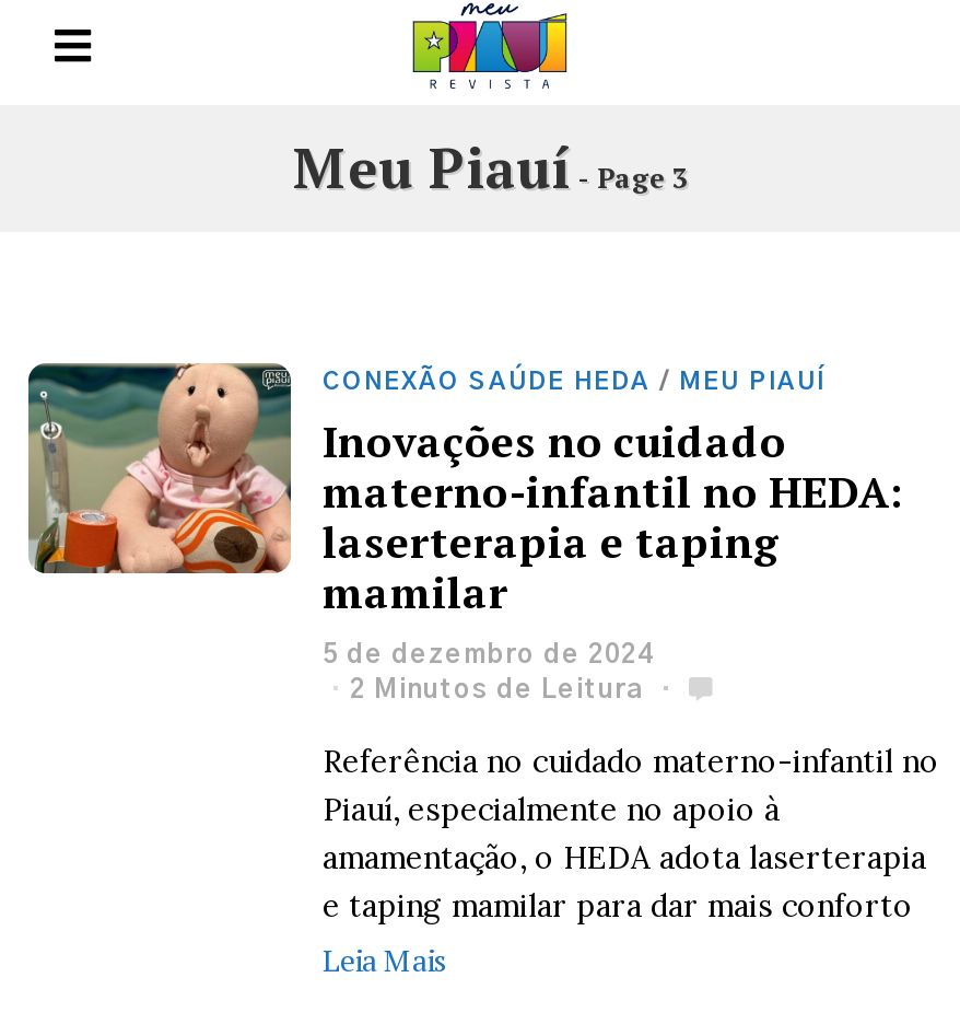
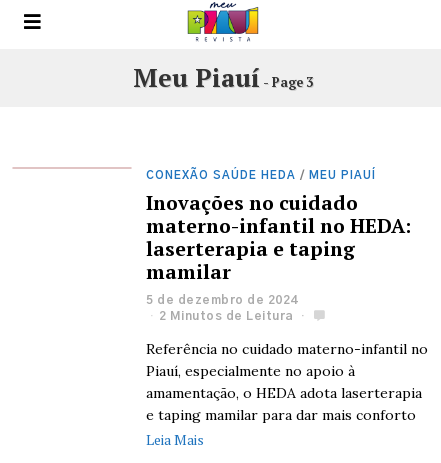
[26,363,293,575] [image] -> none

